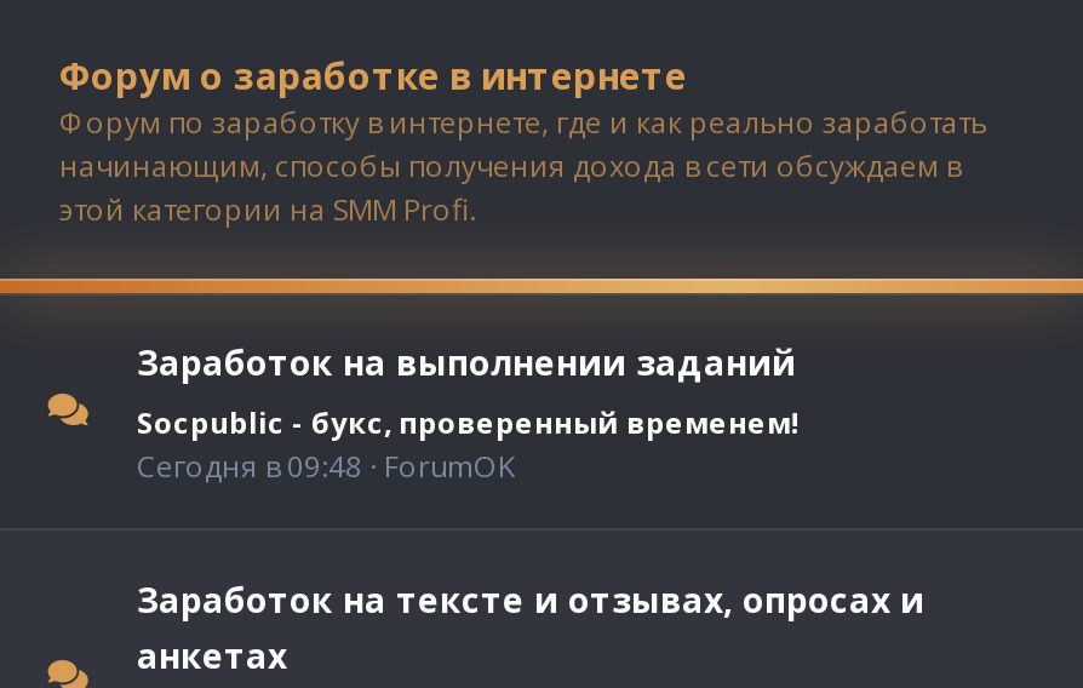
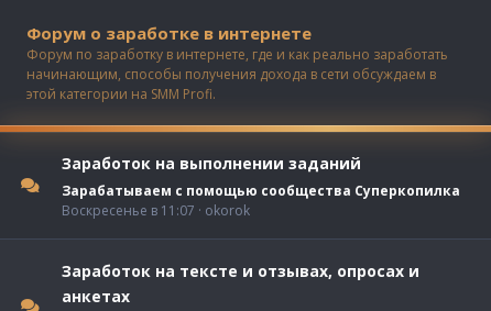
[137,402,801,486] Socpublic - букс, проверенный временем! | Сегодня в 09:48 ForumOK -> [62,181,460,220] Зарабатываем с помощью сообщества Суперкопилка | Воскресенье в 11:07 okorok

